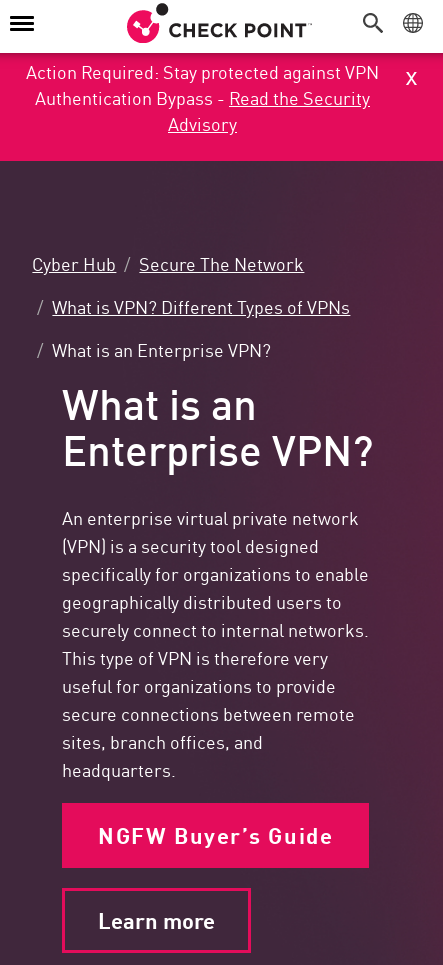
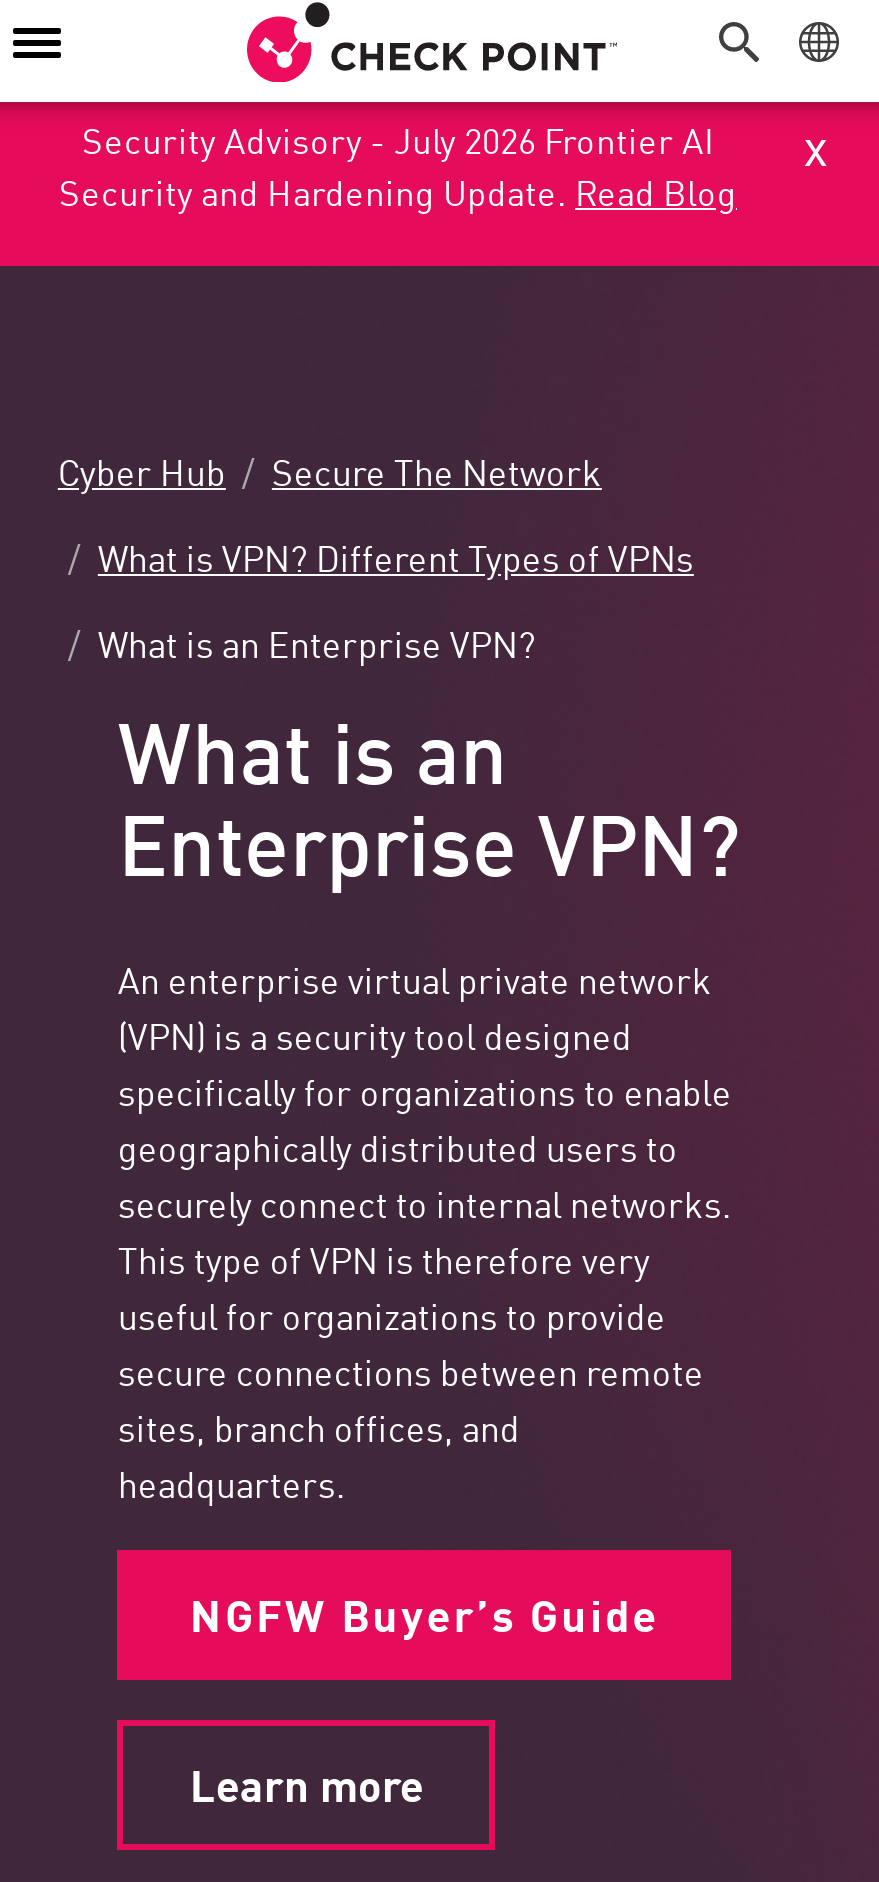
[26,58,379,136] Action Required: Stay protected against VPN | Authentication Bypass - Read the Security | Advisory -> [59,112,737,216] Security Advisory - July 2026 Frontier AI | Security and Hardening Update. Read Blog

